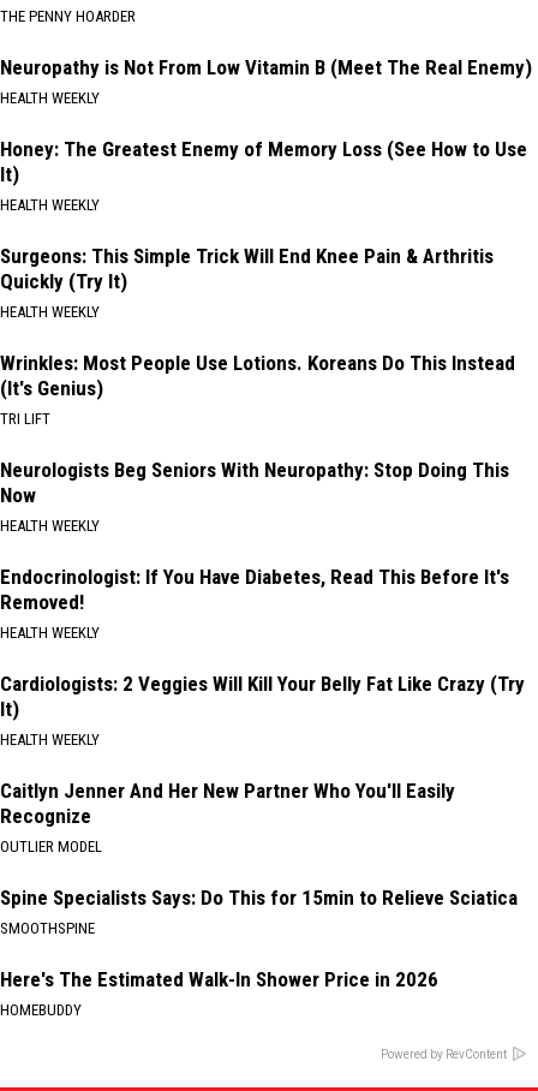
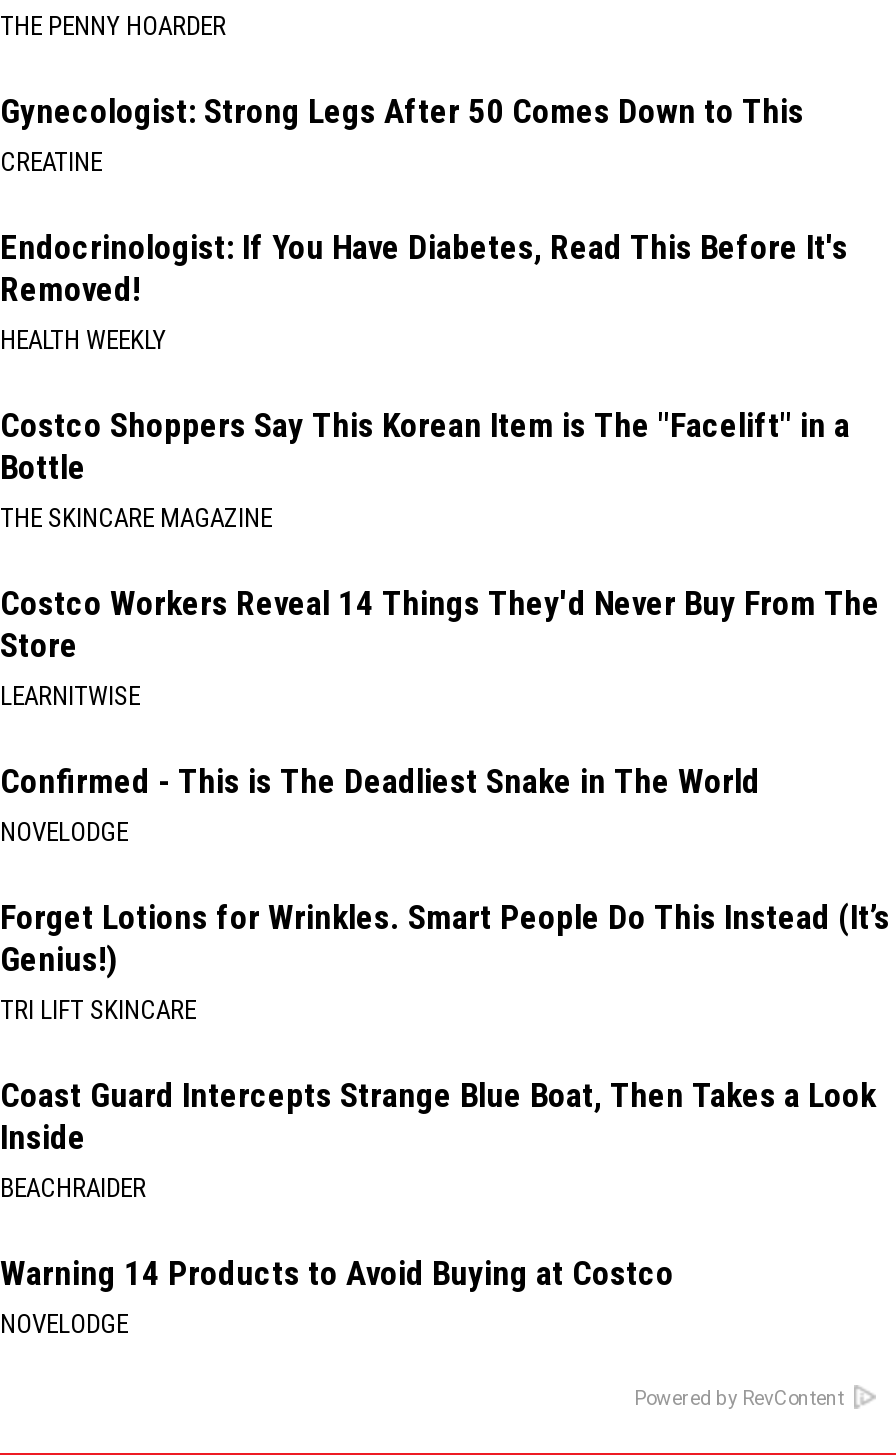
[0,55,532,534] Neuropathy is Not From Low Vitamin B (Meet The Real Enemy) | HEALTH WEEKLY | Honey: The Greatest Enemy of Memory Loss (See How to Use | It) | HEALTH WEEKLY | Surgeons: This Simple Trick Will End Knee Pain & Arthritis | Quickly (Try It) | HEALTH WEEKLY | Wrinkles: Most People Use Lotions. Koreans Do This Instead | (It's Genius) | TRI LIFT | Neurologists Beg Seniors With Neuropathy: Stop Doing This | Now | HEALTH WEEKLY -> [0,91,804,177] Gynecologist: Strong Legs After 50 Comes Down to This | CREATINE
moved [0,564,509,641] -> [0,227,848,355]: Endocrinologist: If You Have Diabetes, Read This Before It's | Removed! | HEALTH WEEKLY
[0,671,525,1019] Cardiologists: 2 Veggies Will Kill Your Belly Fat Like Crazy (Try | It) | HEALTH WEEKLY | Caitlyn Jenner And Her New Partner Who You'll Easily | Recognize | OUTLIER MODEL | Spine Specialists Says: Do This for 15min to Relieve Sciatica | SMOOTHSPINE | Here's The Estimated Walk-In Shower Price in 2026 | HOMEBUDDY -> [0,405,890,1339] Costco Shoppers Say This Korean Item is The "Facelift" in a | Bottle | THE SKINCARE MAGAZINE | Costco Workers Reveal 14 Things They'd Never Buy From The | Store | LEARNITWISE | Confirmed - This is The Deadliest Snake in The World | NOVELODGE | Forget Lotions for Wrinkles. Smart People Do This Instead (It’s | Genius!) | TRI LIFT SKINCARE | Coast Guard Intercepts Strange Blue Boat, Then Takes a Look | Inside | BEACHRAIDER | Warning 14 Products to Avoid Buying at Costco | NOVELODGE

